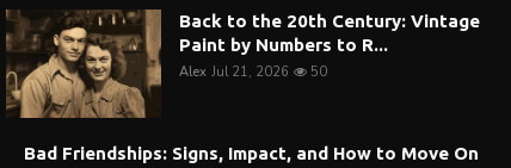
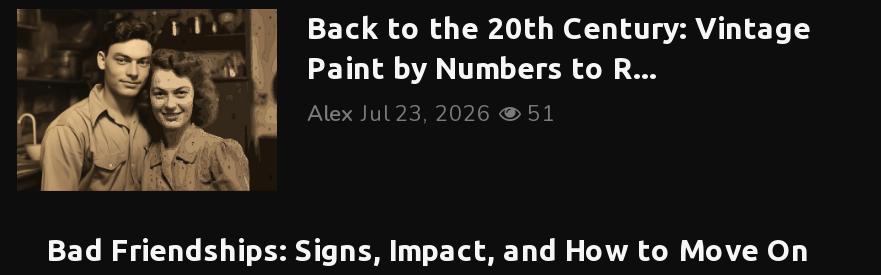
[179,63,289,80] Alex Jul 21, 2026 -> [307,98,491,128] Alex Jul 23, 2026
[307,63,327,80] 50 -> [521,98,555,128] 51

